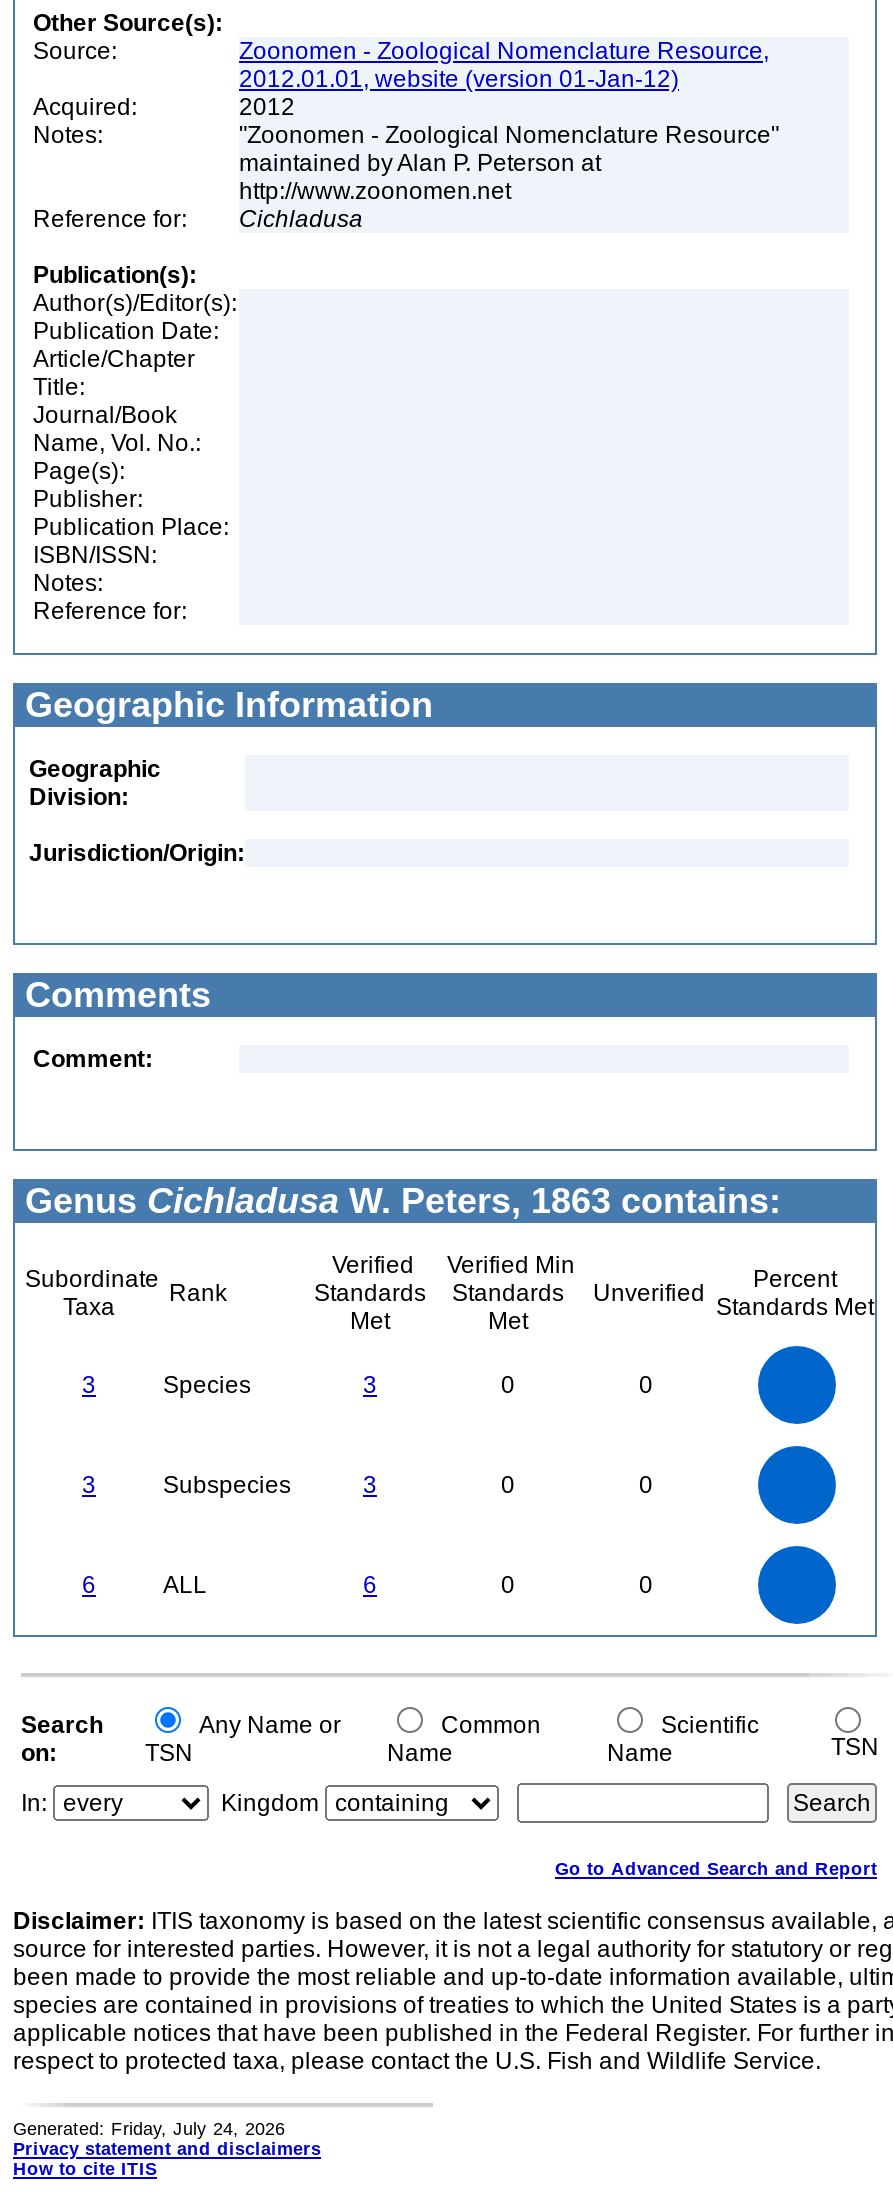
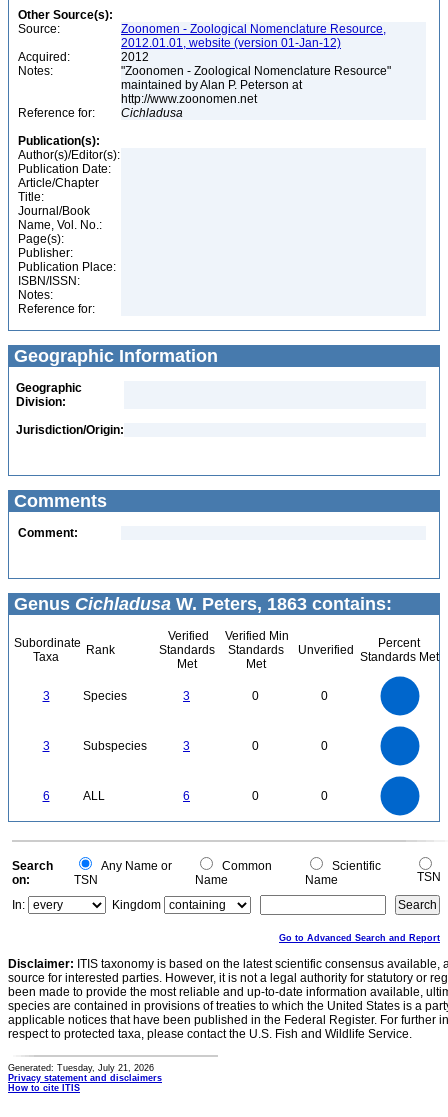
[13,2119,285,2139] Generated: Friday, July 24, 2026 -> [8,1063,154,1073] Generated: Tuesday, July 21, 2026

